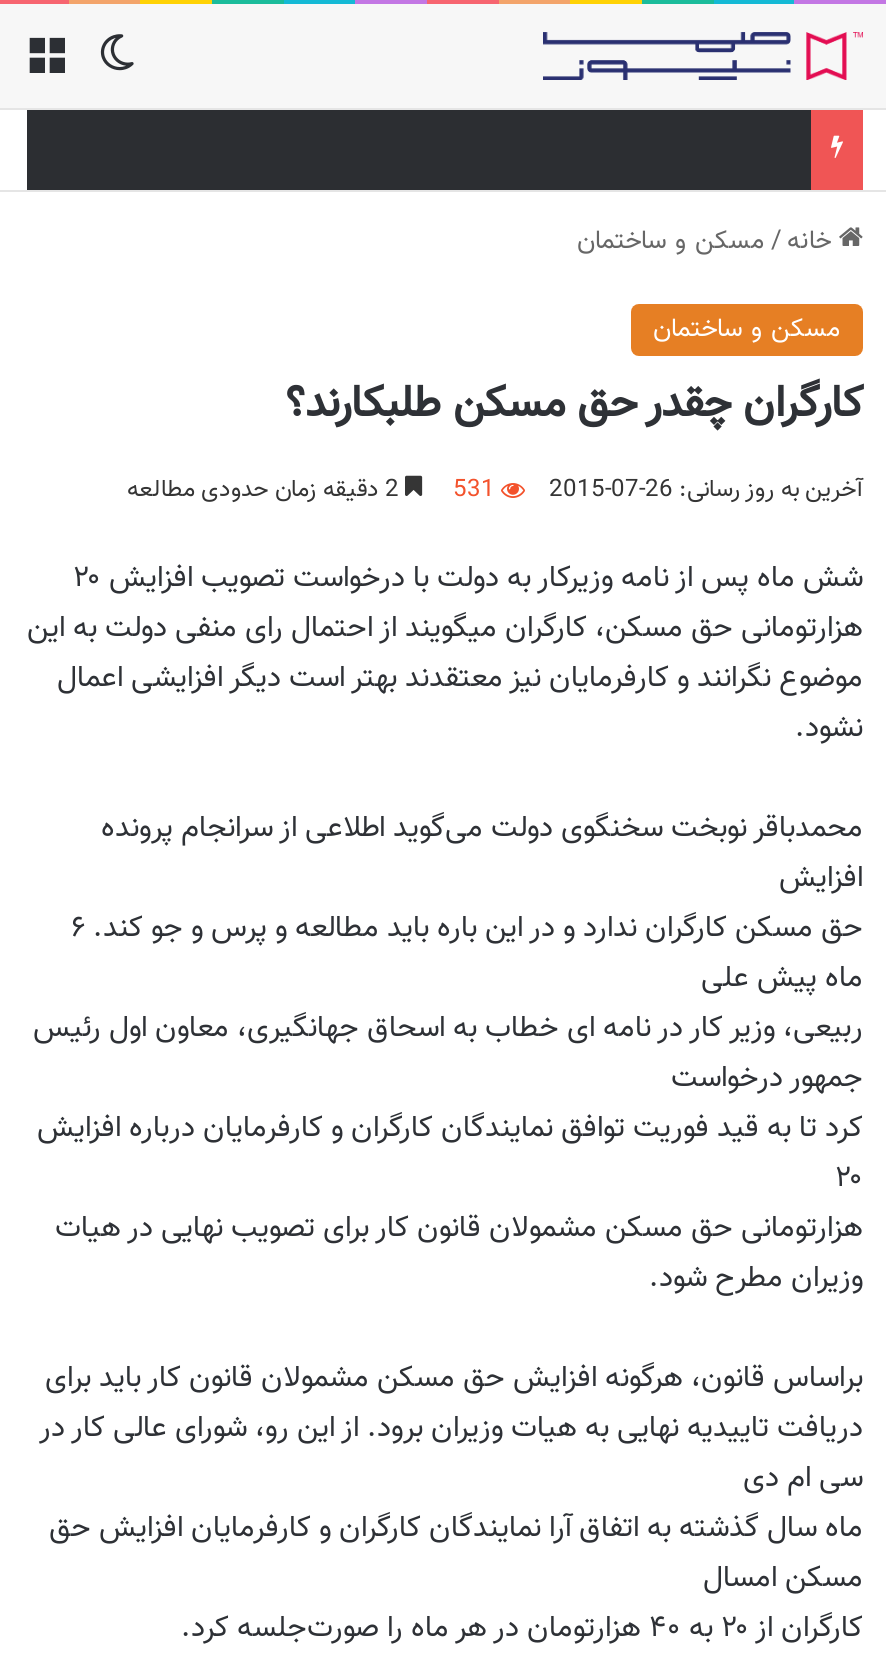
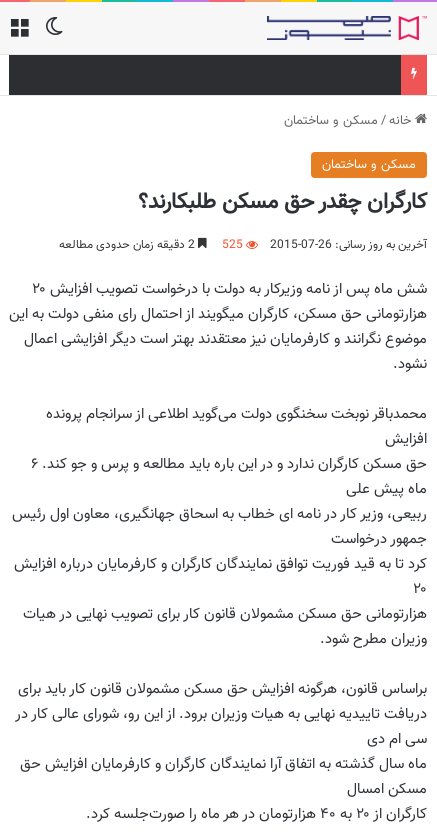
[453,471,495,507] 531 -> [222,236,243,254] 525

